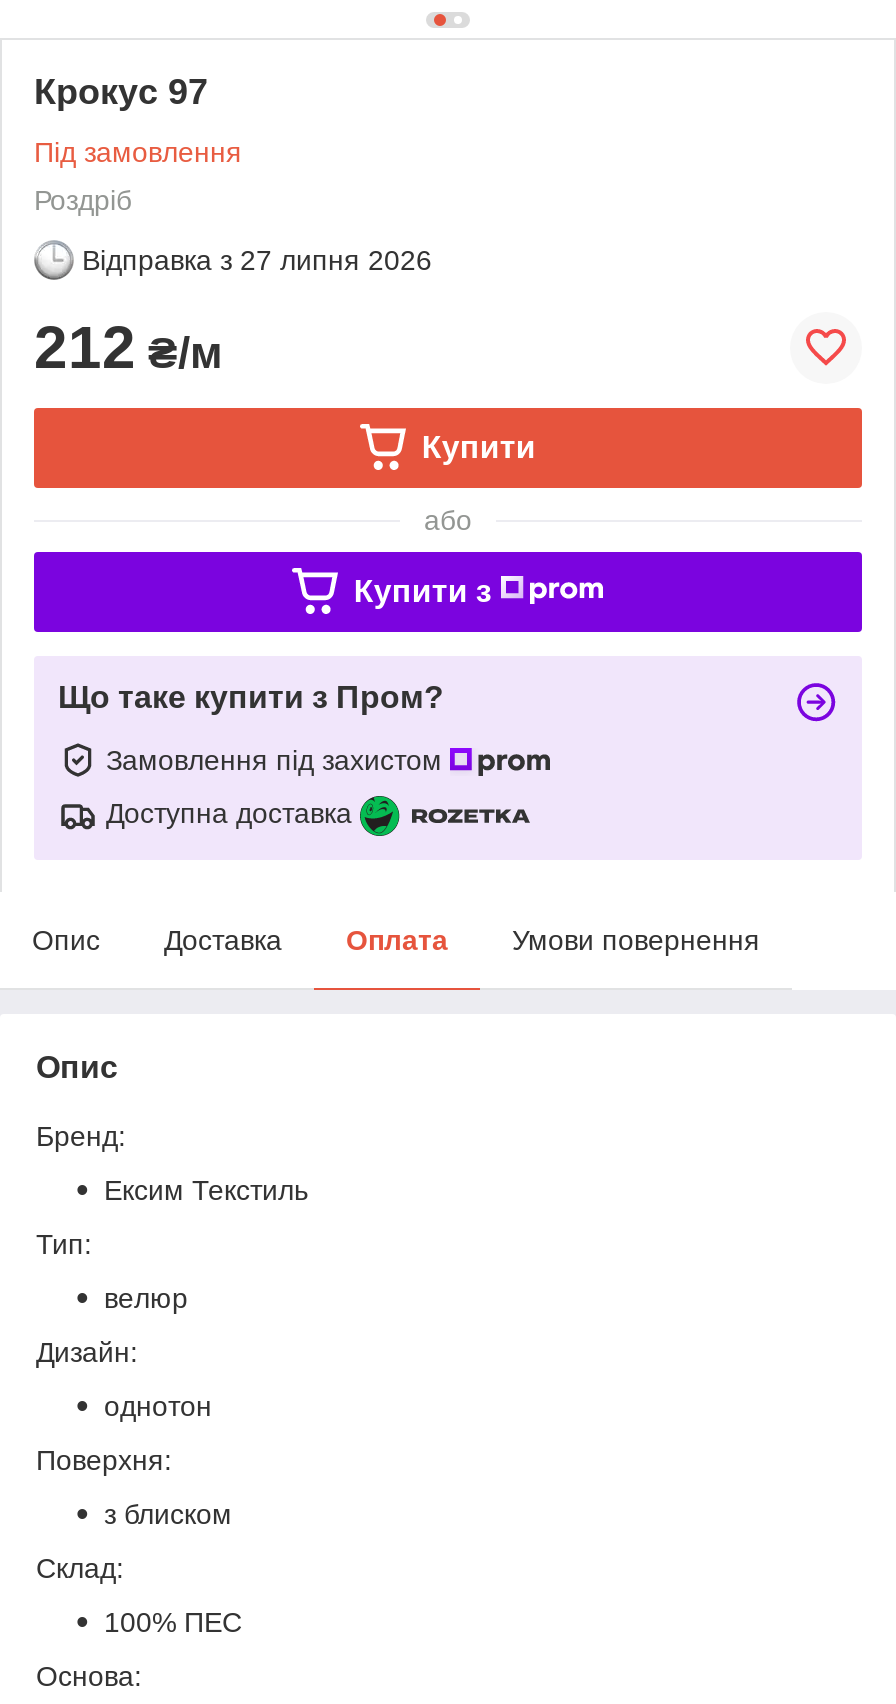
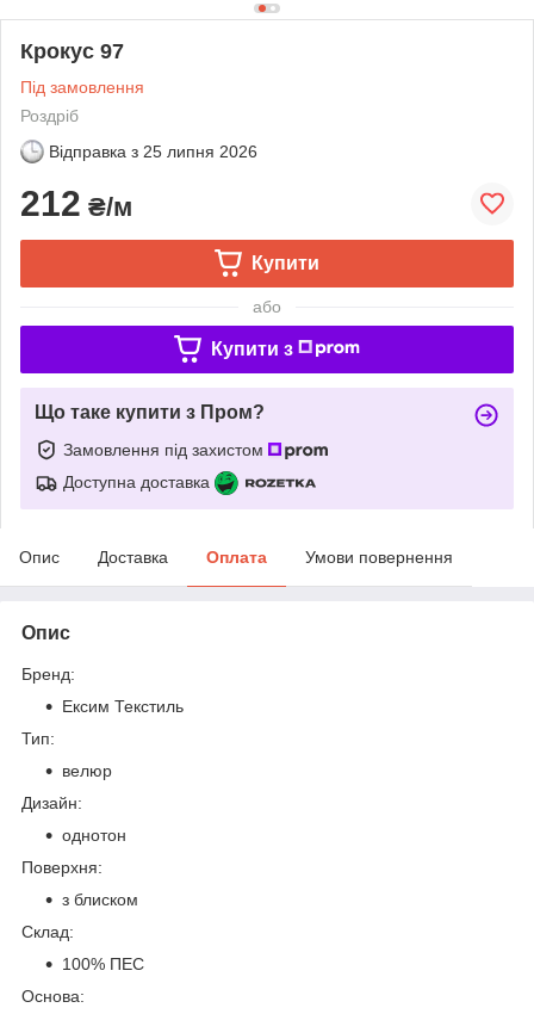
[82,244,432,276] Відправка з 27 липня 2026 -> [49,142,257,161] Відправка з 25 липня 2026

